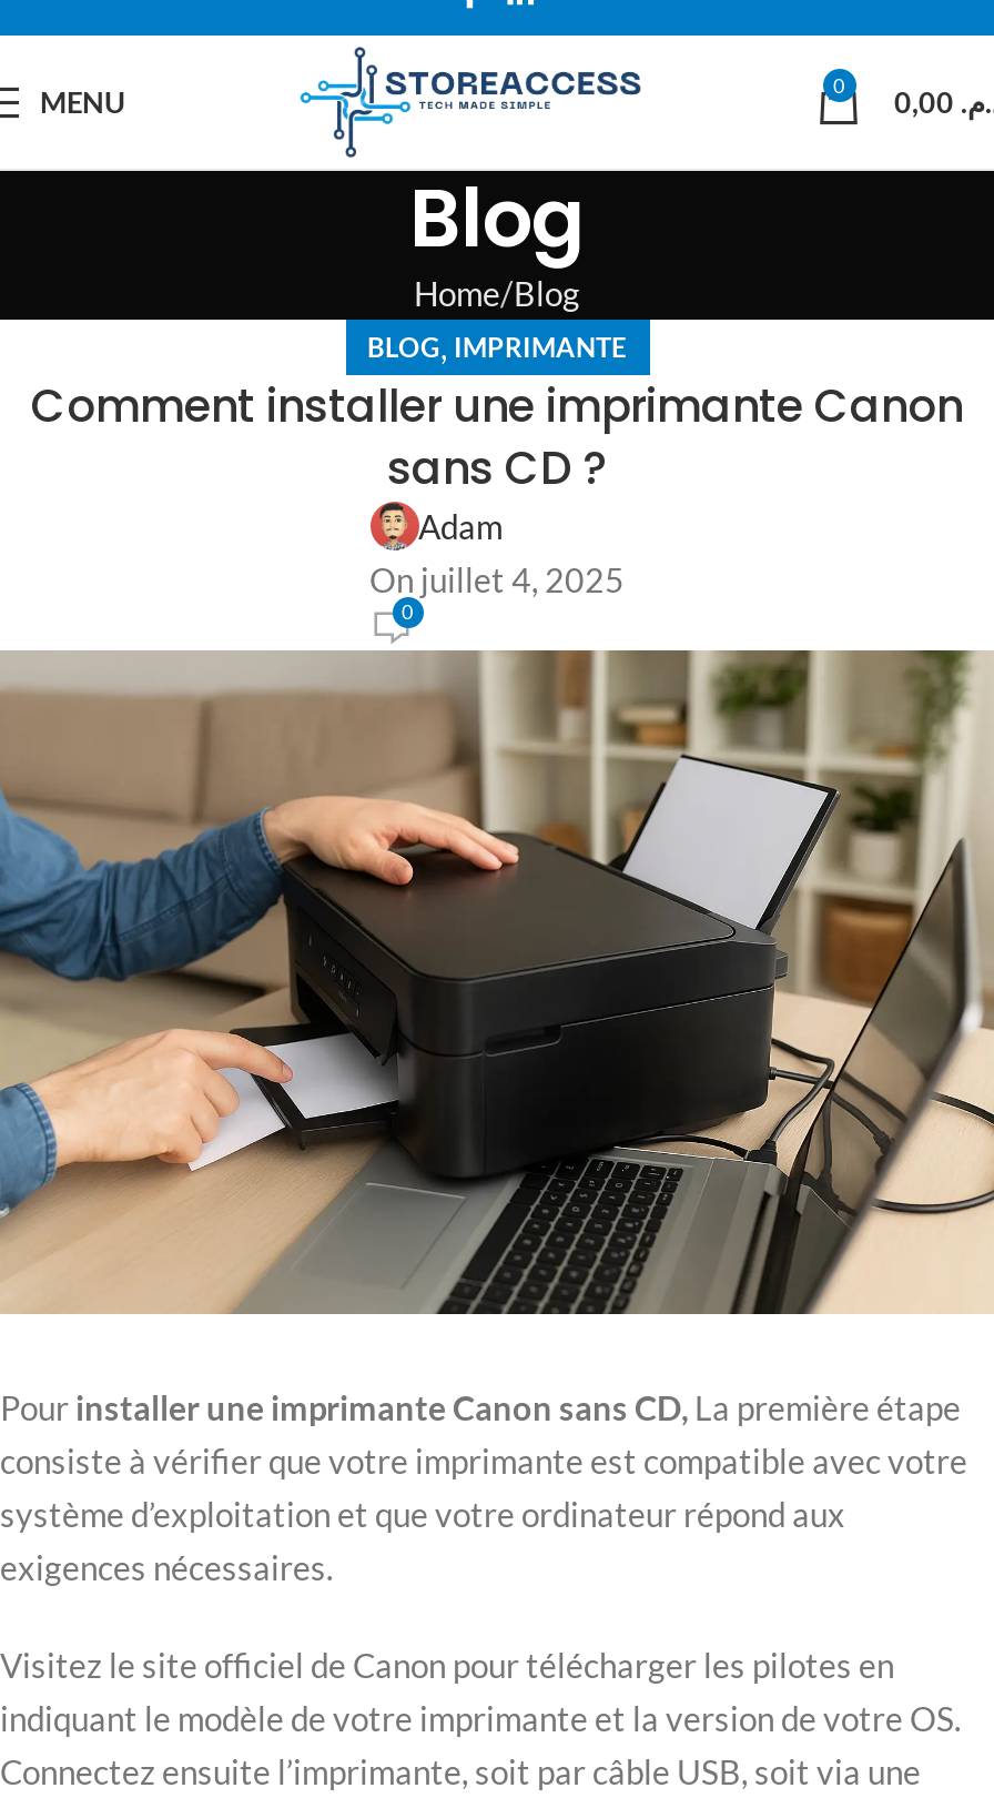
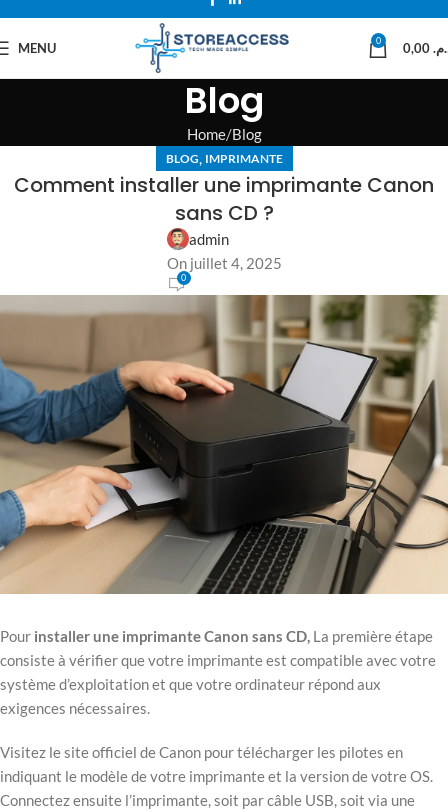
[418,506,503,546] Adam -> [188,230,228,248] admin

